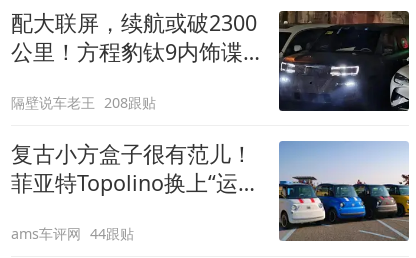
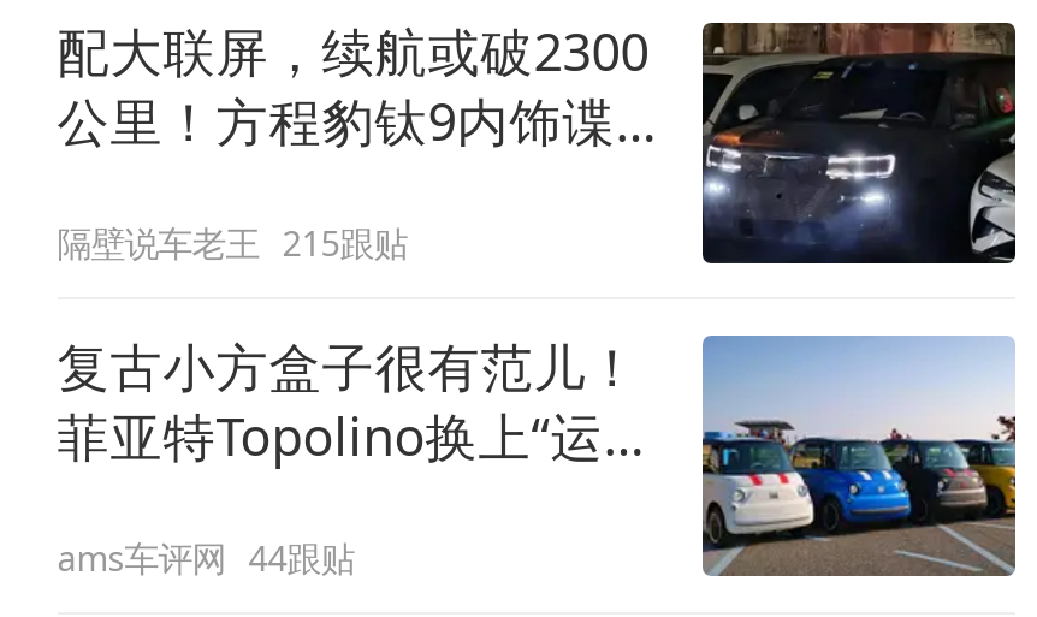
[11,93,156,112] 隔壁说车老王 208跟贴 -> [57,220,407,266] 隔壁说车老王 215跟贴

